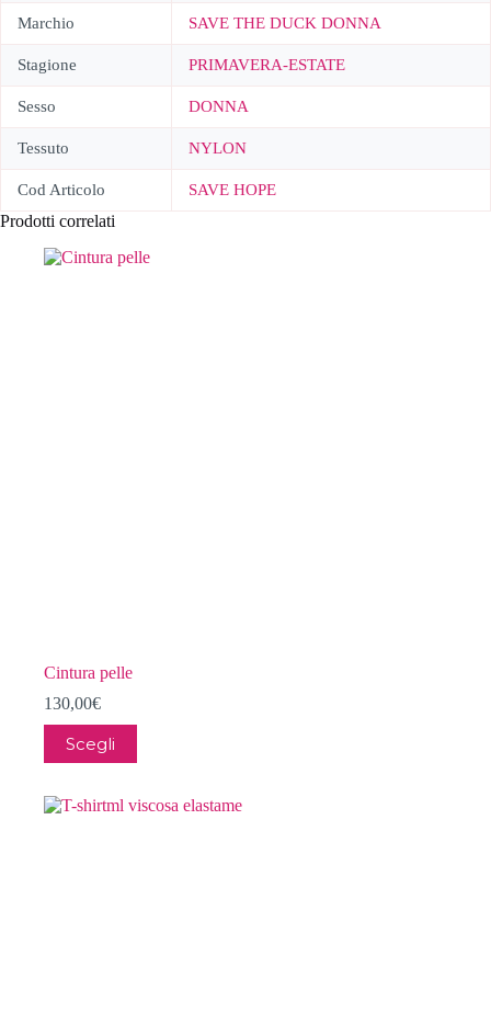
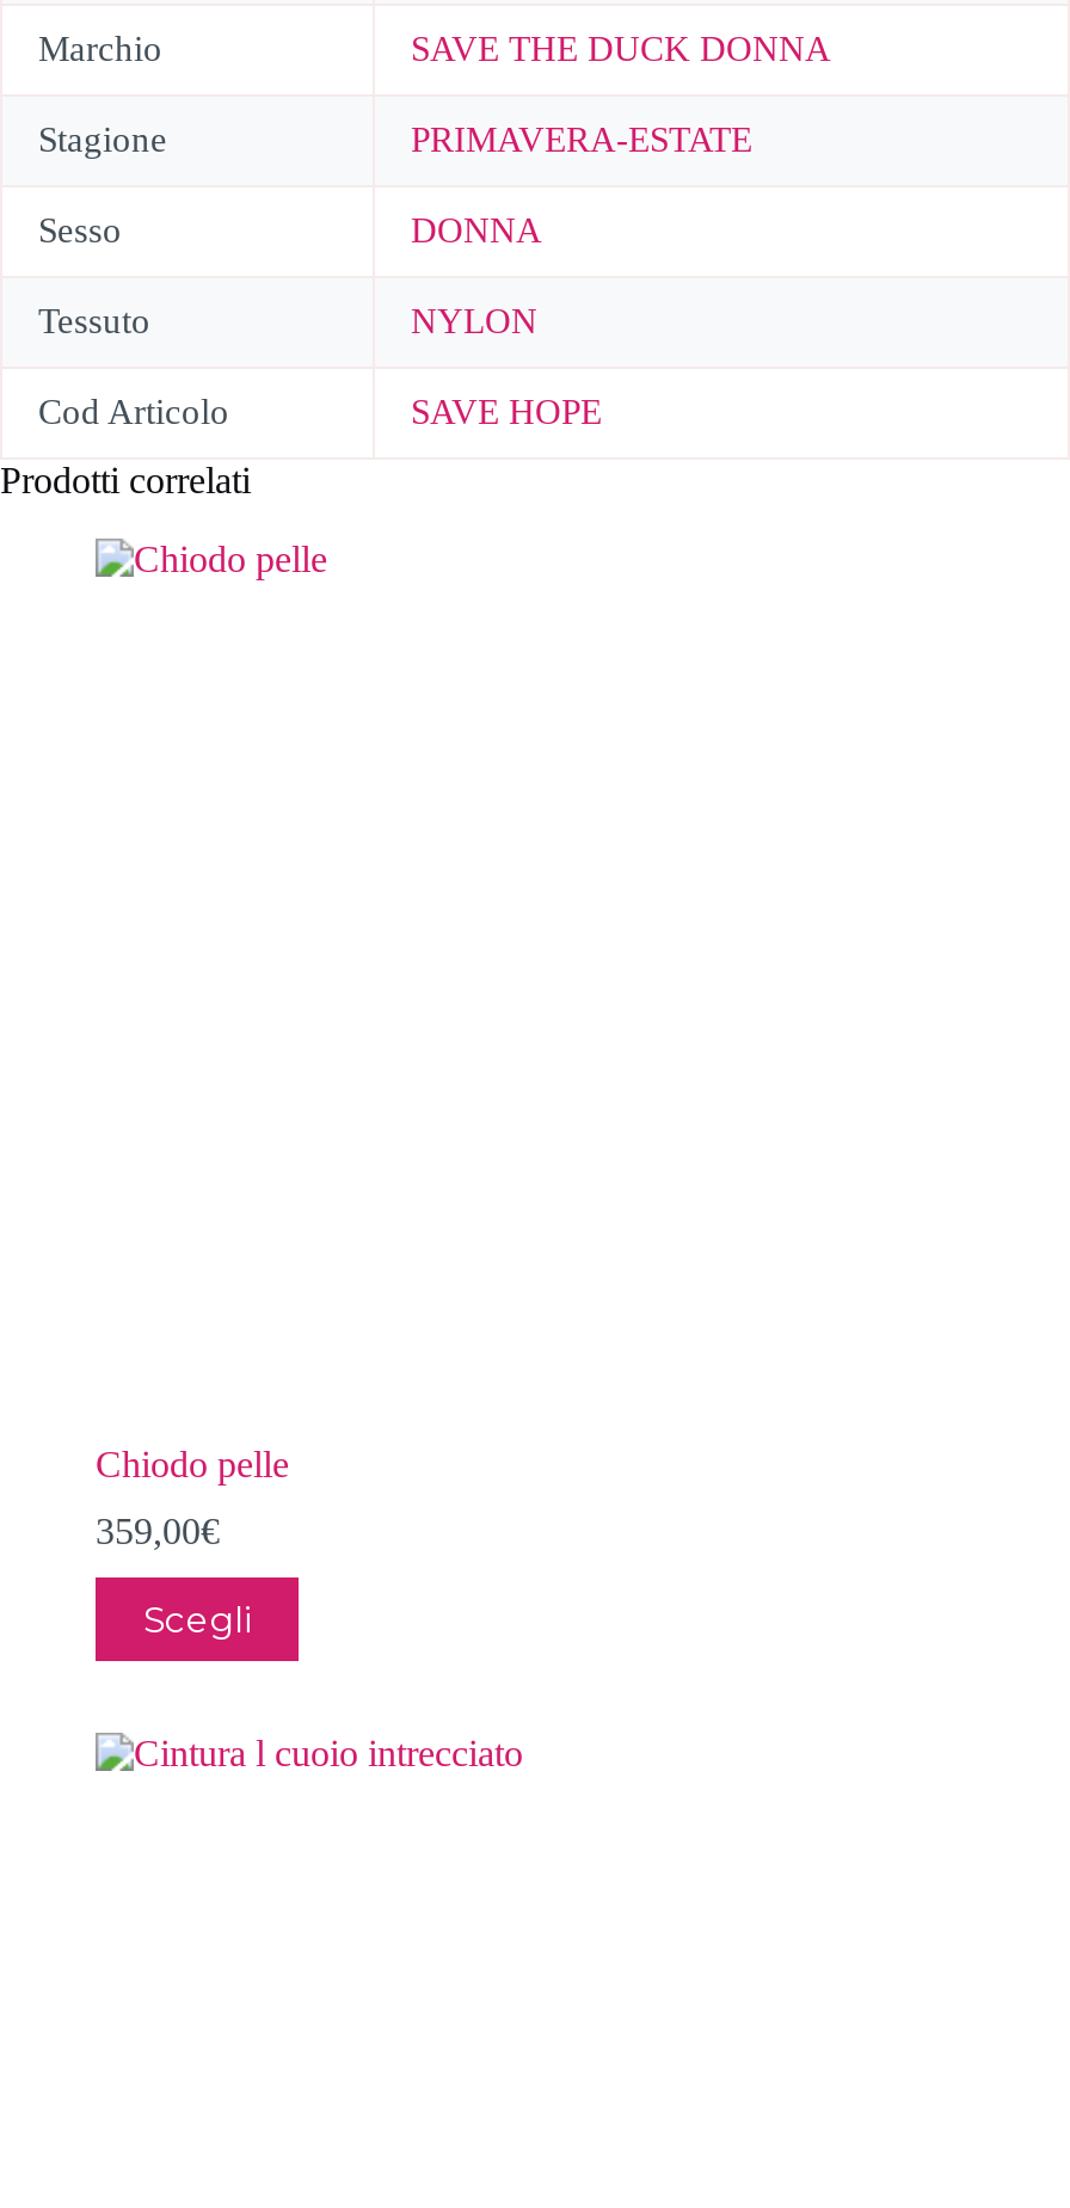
[44,663,133,682] Cintura pelle -> [96,1444,289,1484] Chiodo pelle
[44,694,101,713] 130,00€ -> [96,1511,220,1551] 359,00€

